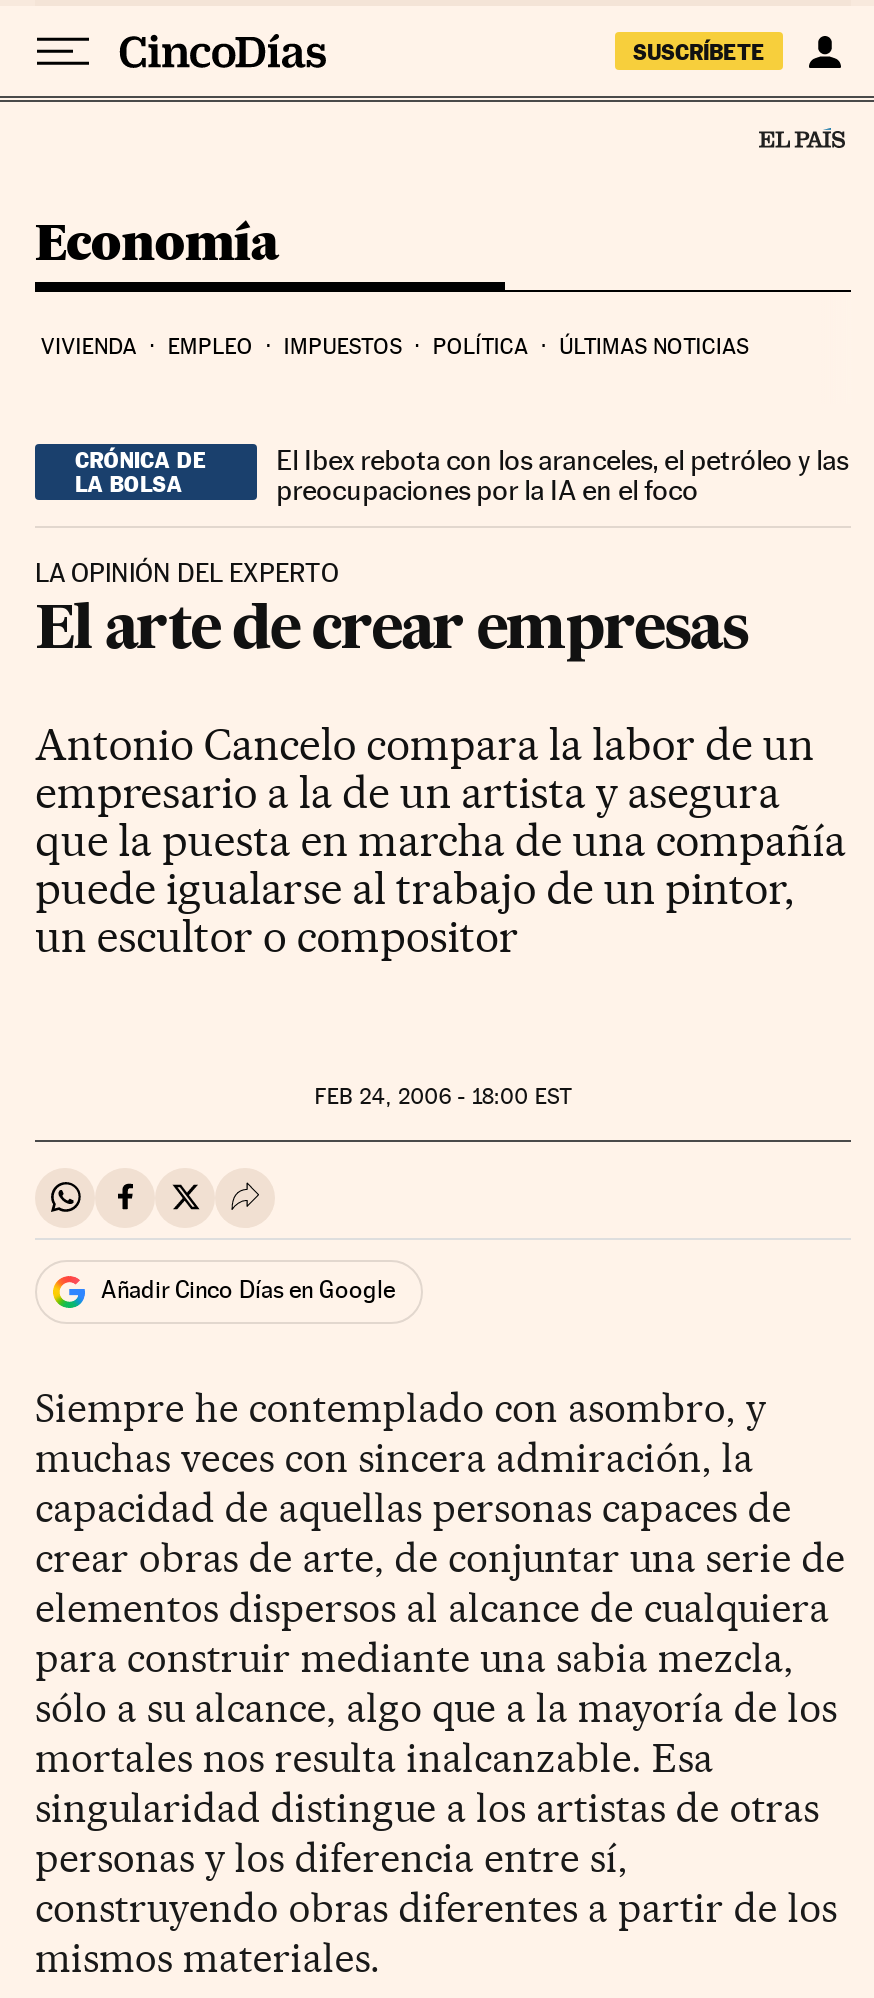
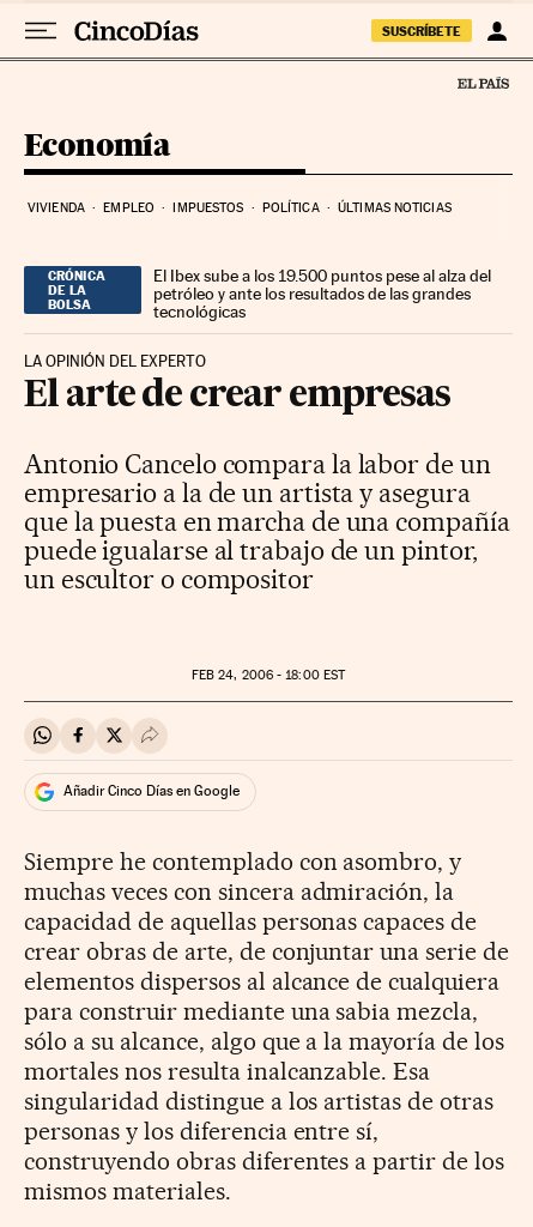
[276,443,848,505] El Ibex rebota con los aranceles, el petróleo y las | preocupaciones por la IA en el foco -> [154,266,492,321] El Ibex sube a los 19.500 puntos pese al alza del | petróleo y ante los resultados de las grandes | tecnológicas

